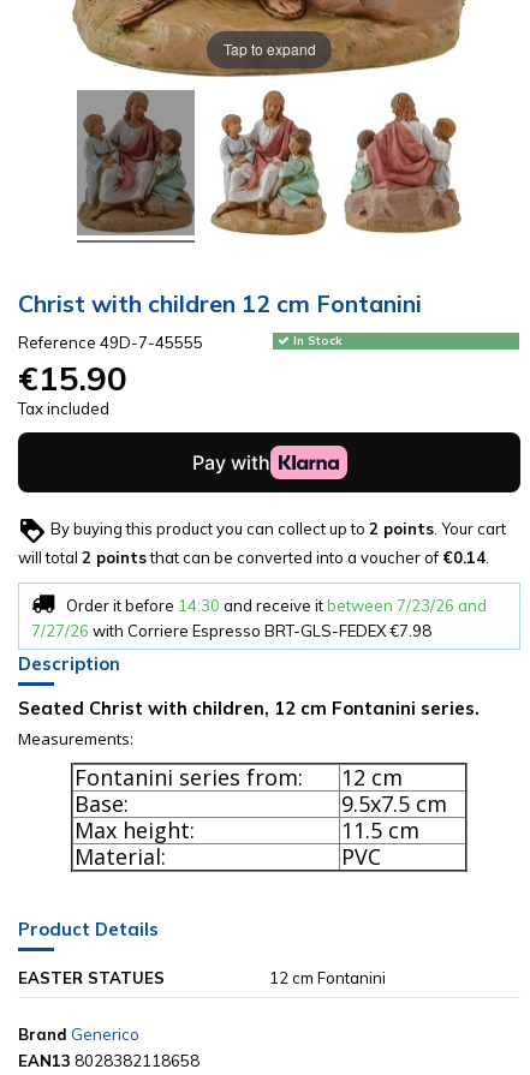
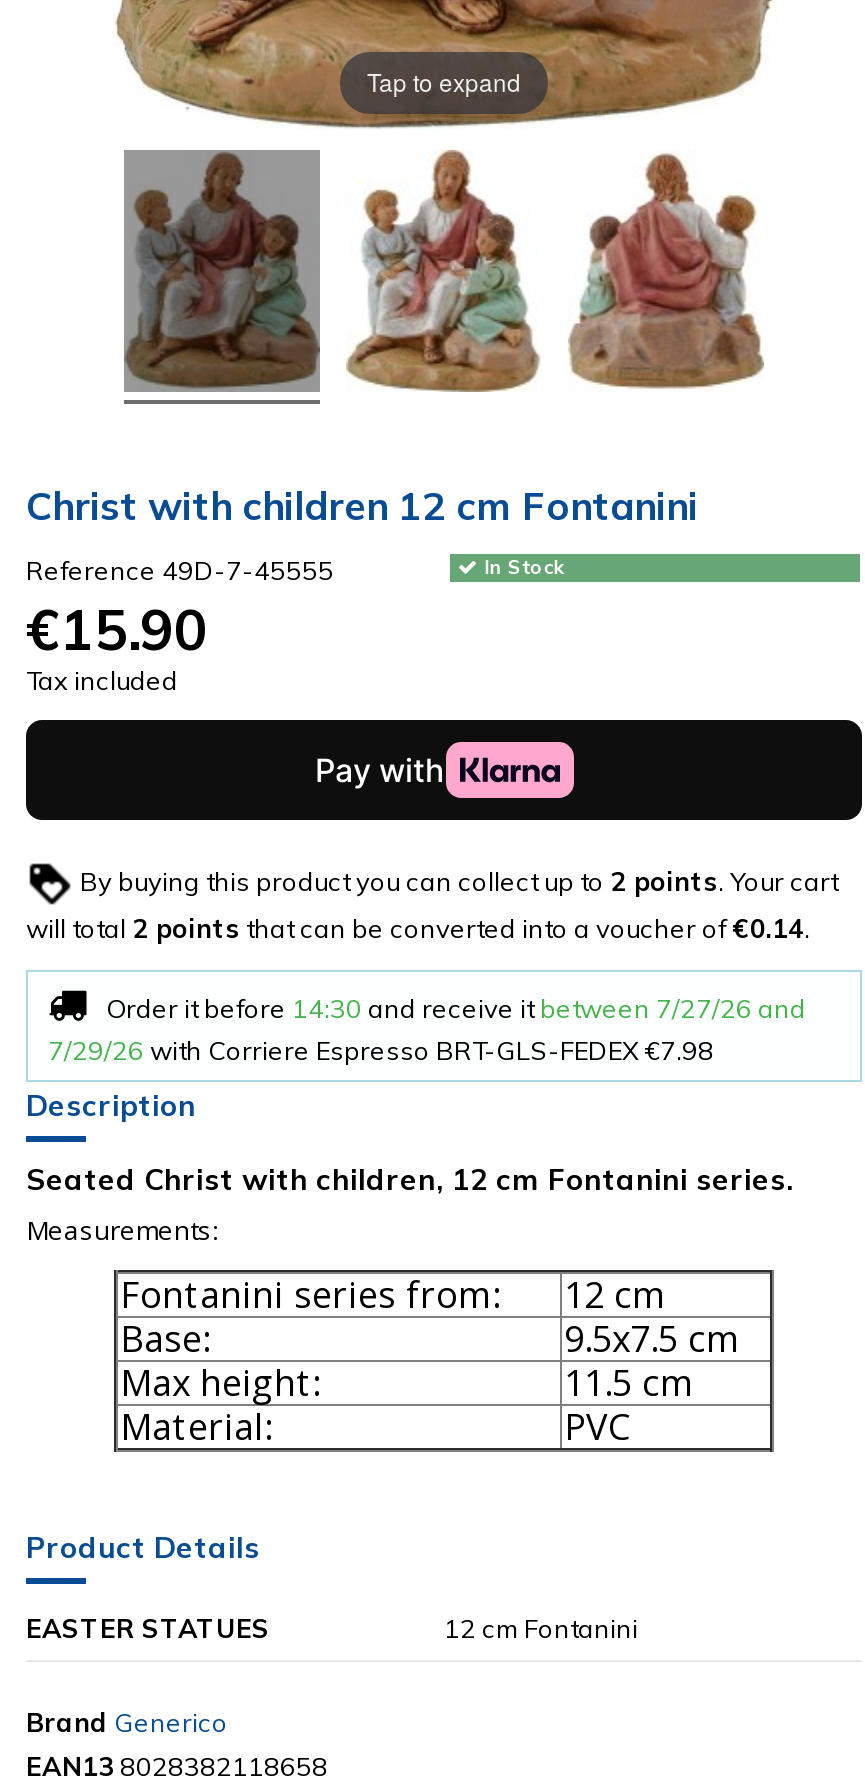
[66,595,487,615] Order it before 14:30 and receive it between 7/23/26 and -> [106,991,806,1023] Order it before 14:30 and receive it between 7/27/26 and
[31,621,431,640] 7/27/26 with Corriere Espresso BRT-GLS-FEDEX €7.98 -> [48,1033,714,1065] 7/29/26 with Corriere Espresso BRT-GLS-FEDEX €7.98

